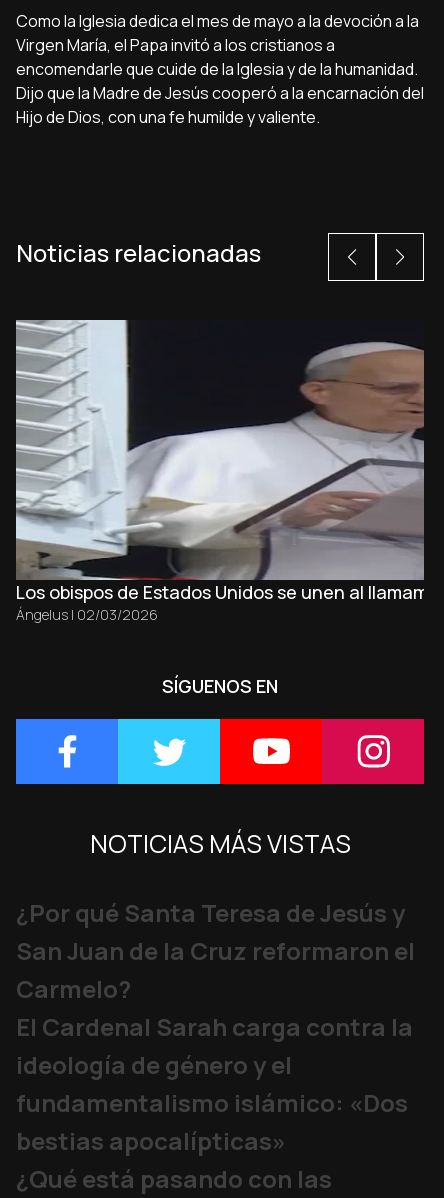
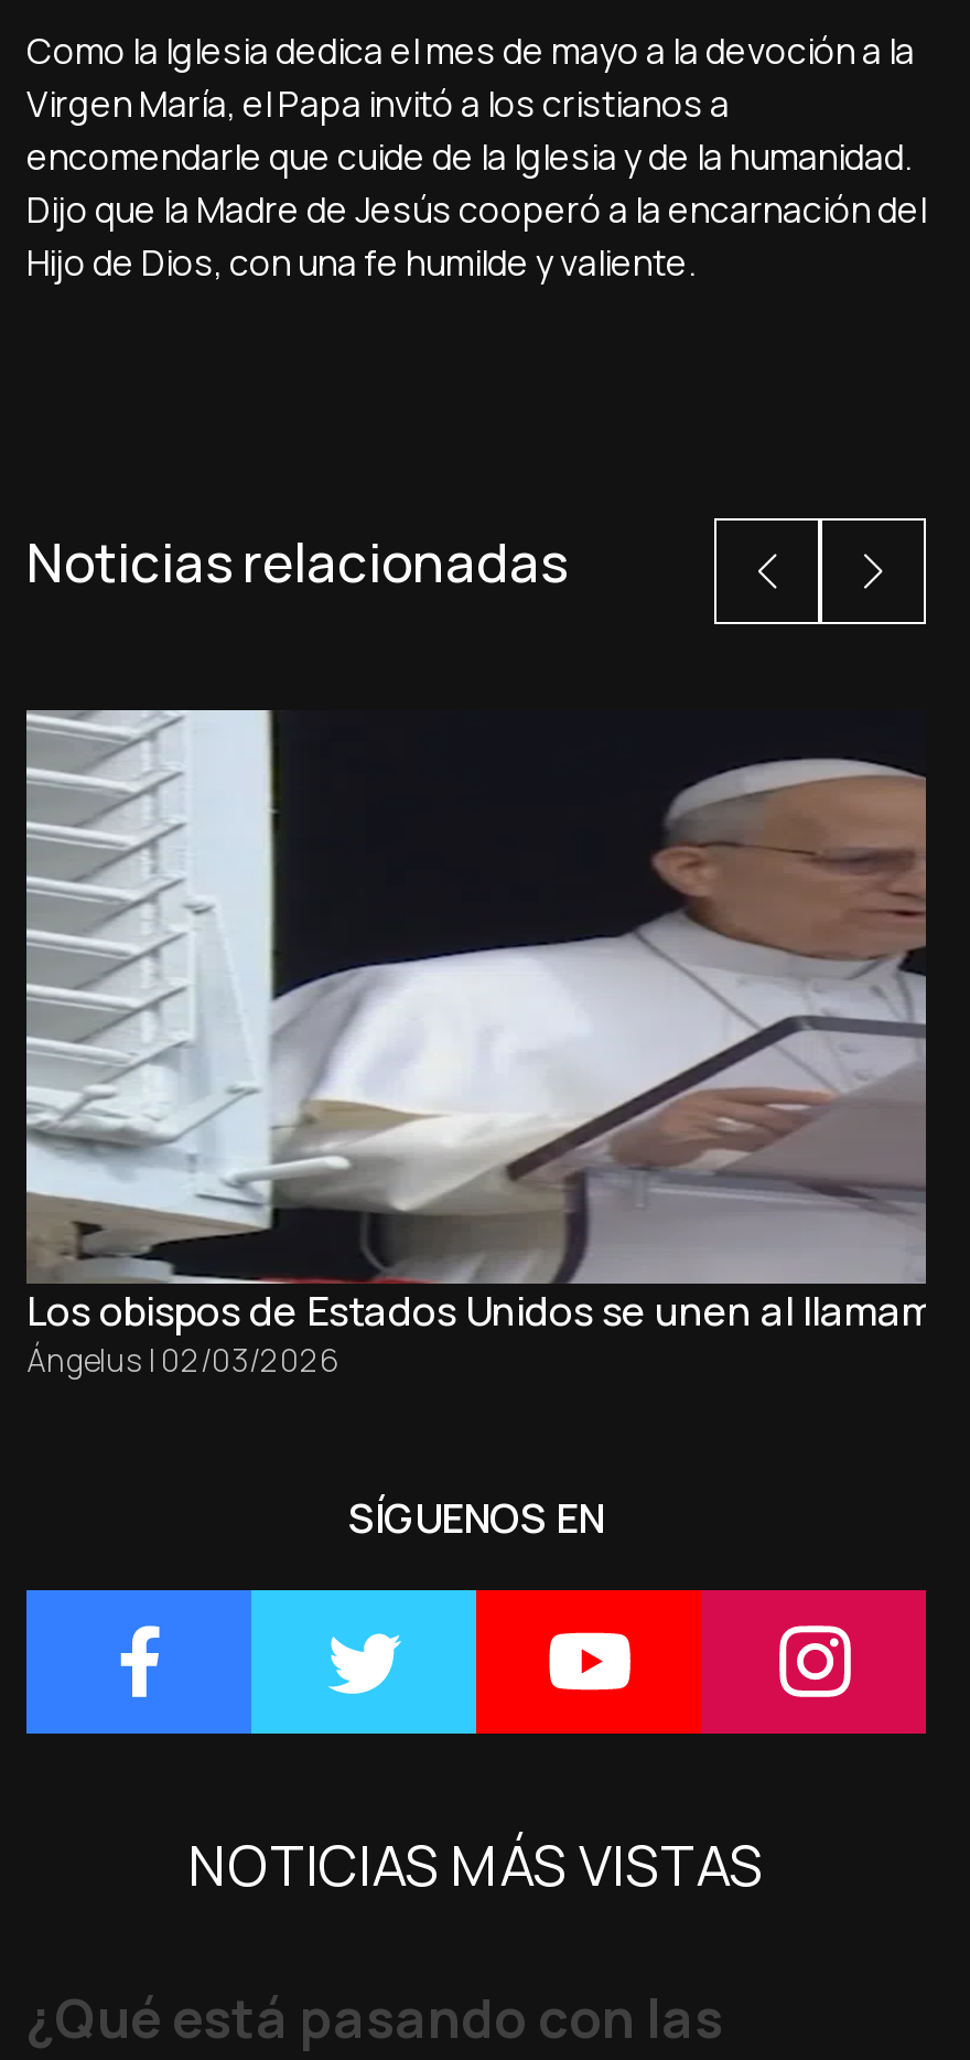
[16,896,415,1157] ¿Por qué Santa Teresa de Jesús y | San Juan de la Cruz reformaron el | Carmelo? | El Cardenal Sarah carga contra la | ideología de género y el | fundamentalismo islámico: «Dos | bestias apocalípticas» -> none

